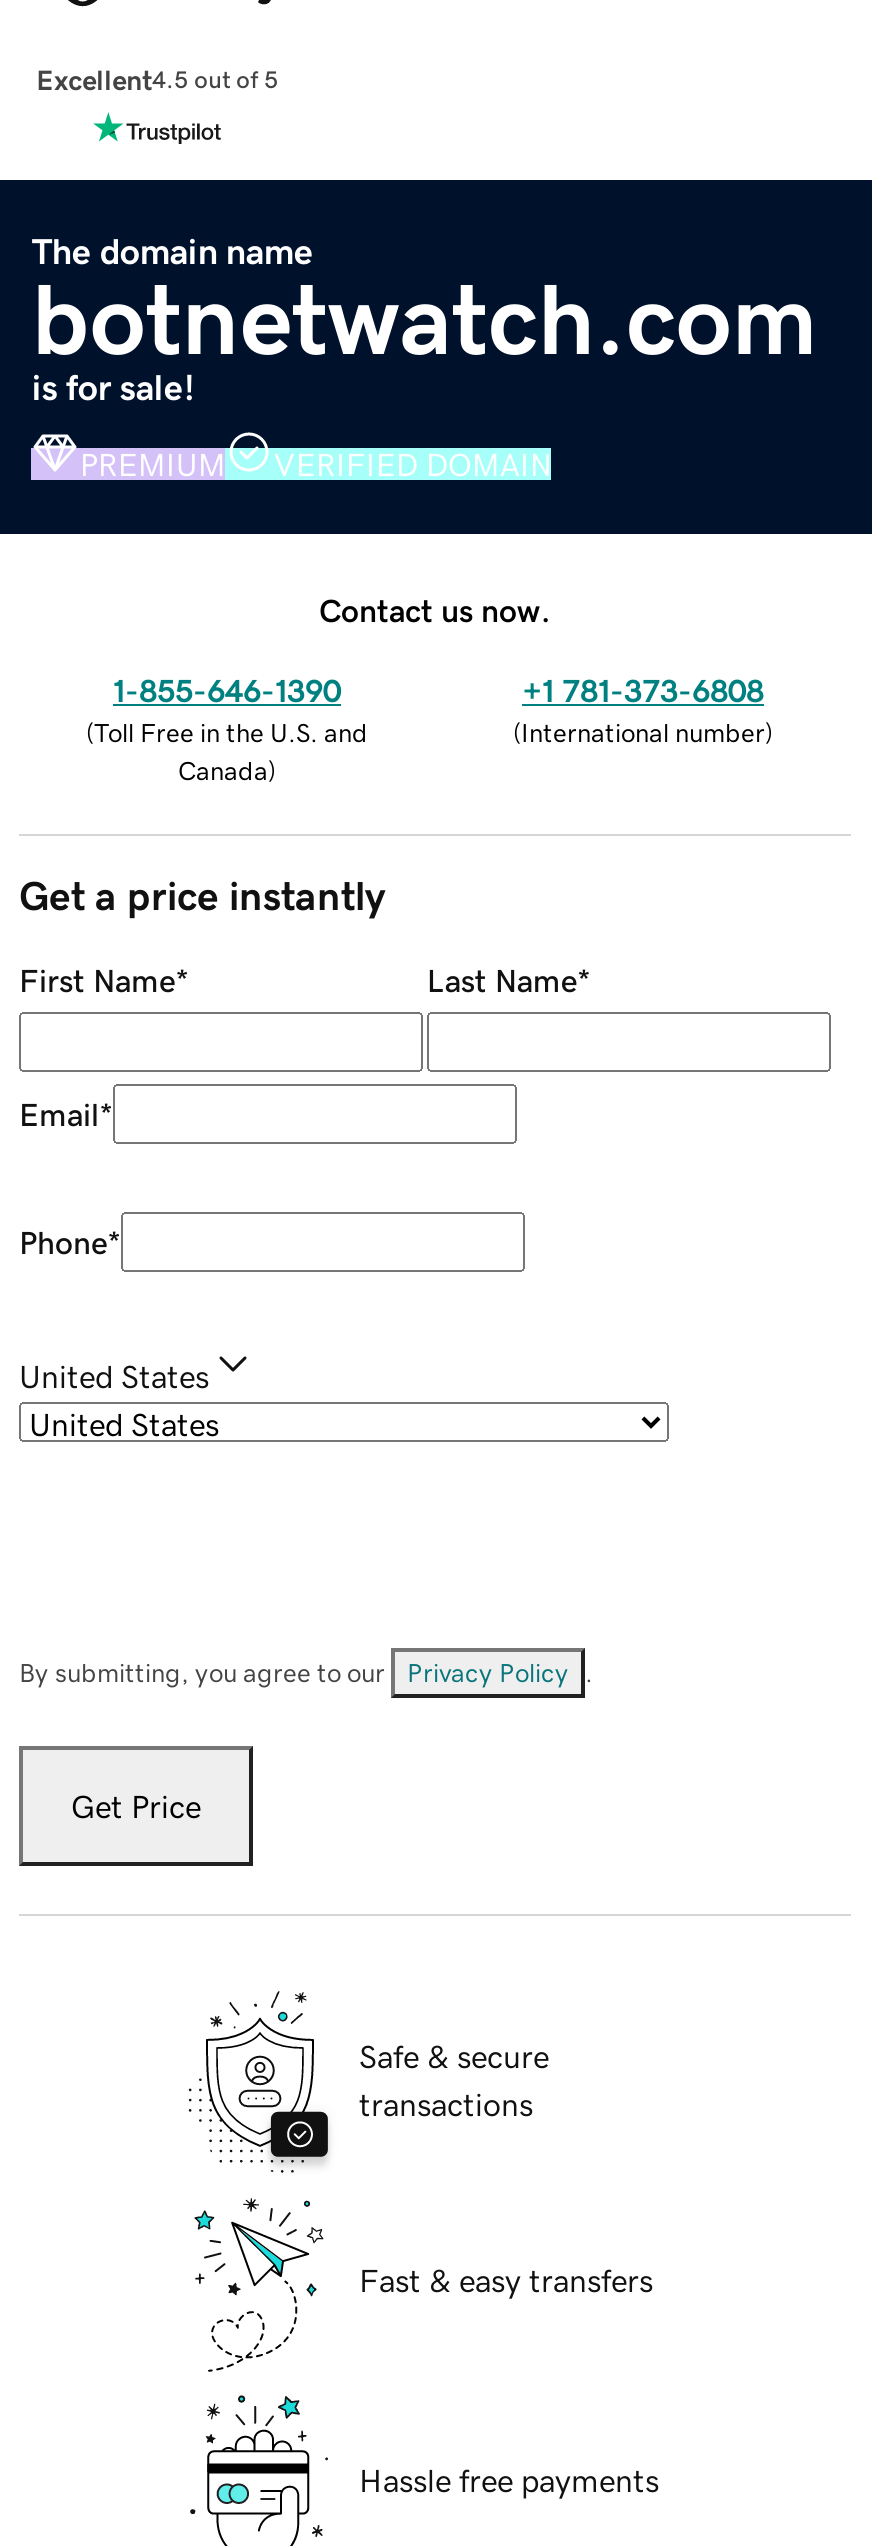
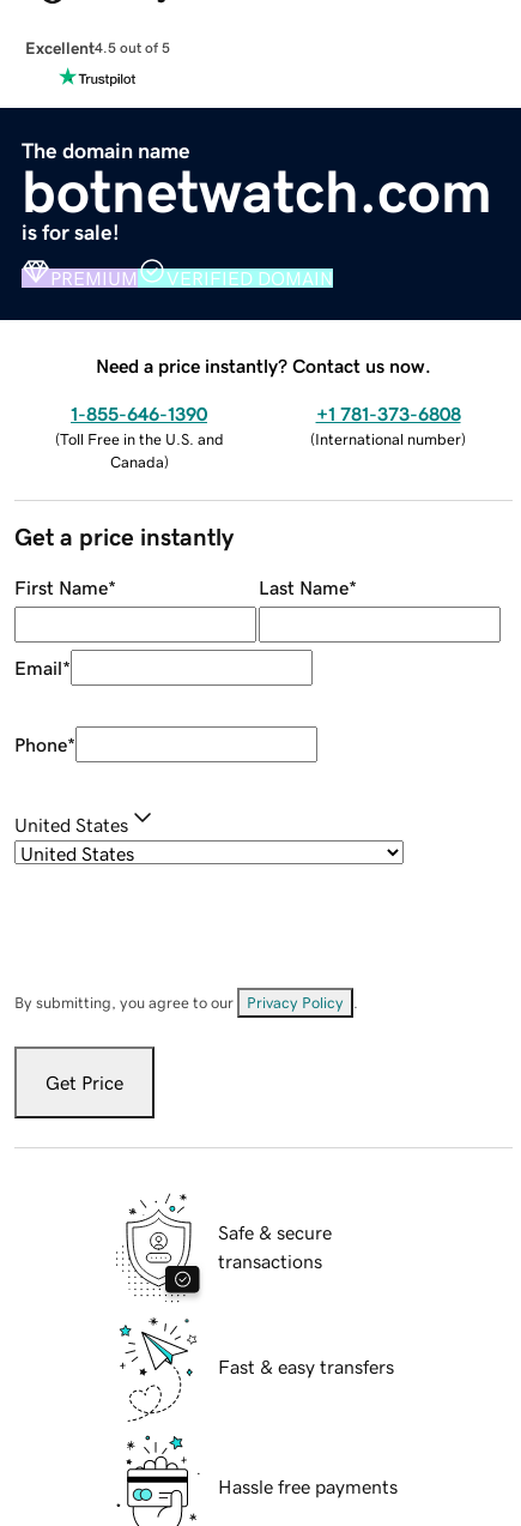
[319,593,551,625] Contact us now. -> [96,356,431,375] Need a price instantly? Contact us now.

